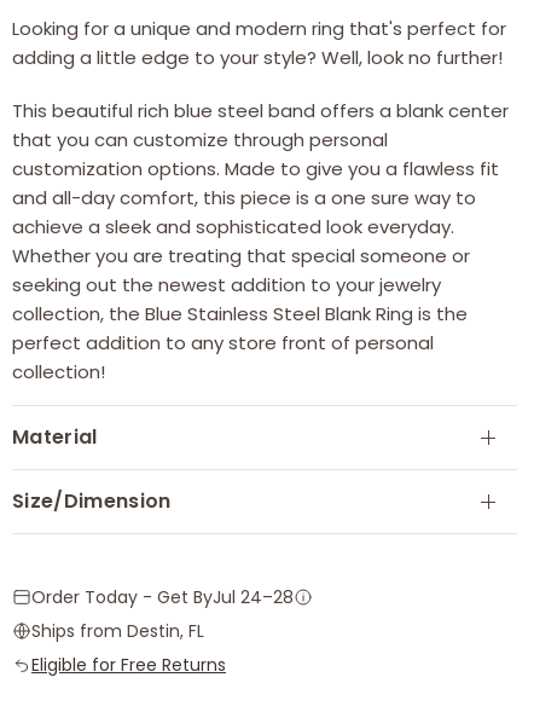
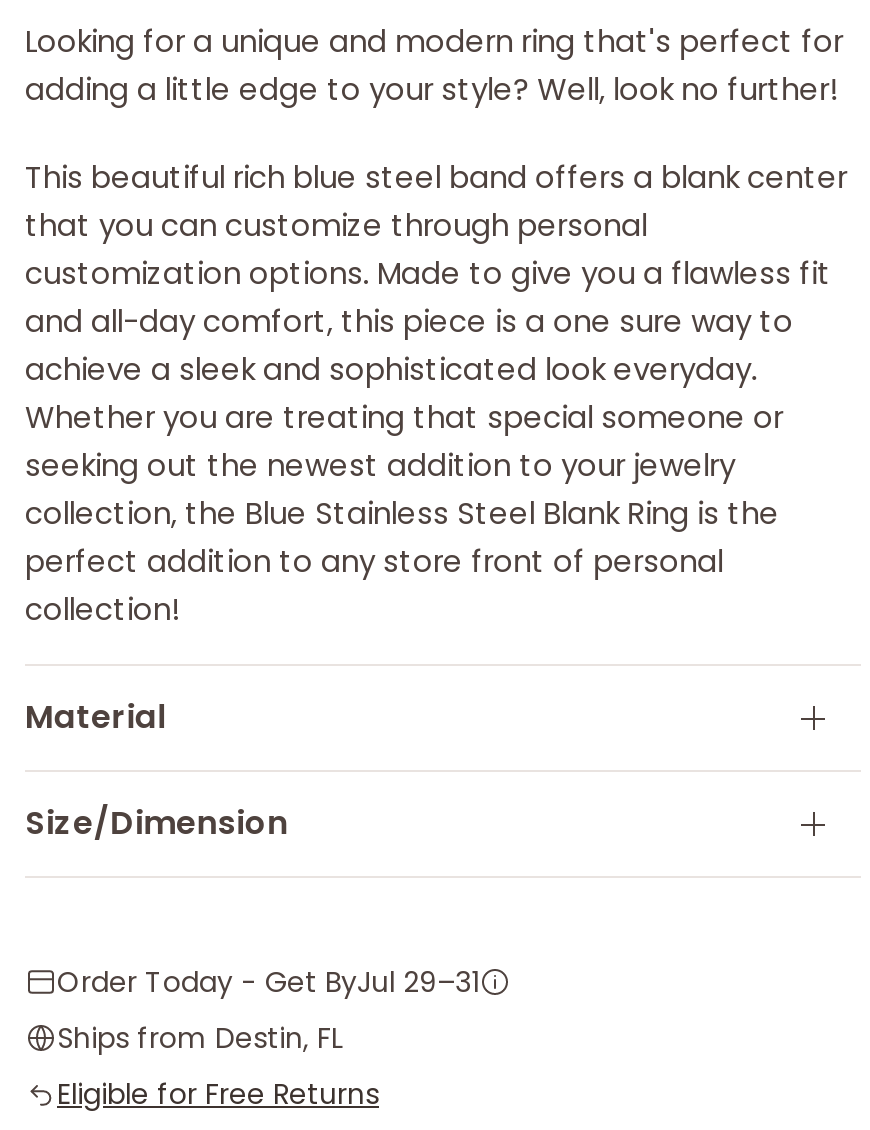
[31,585,294,609] Order Today - Get ByJul 24–28 -> [57,962,479,1002] Order Today - Get ByJul 29–31

